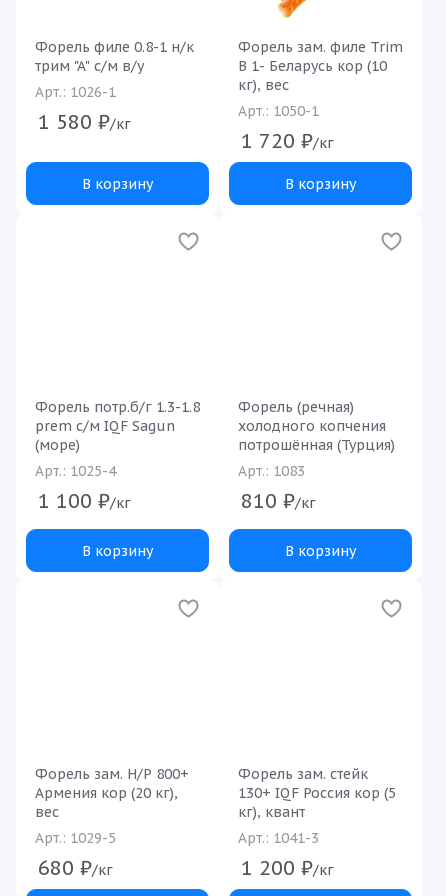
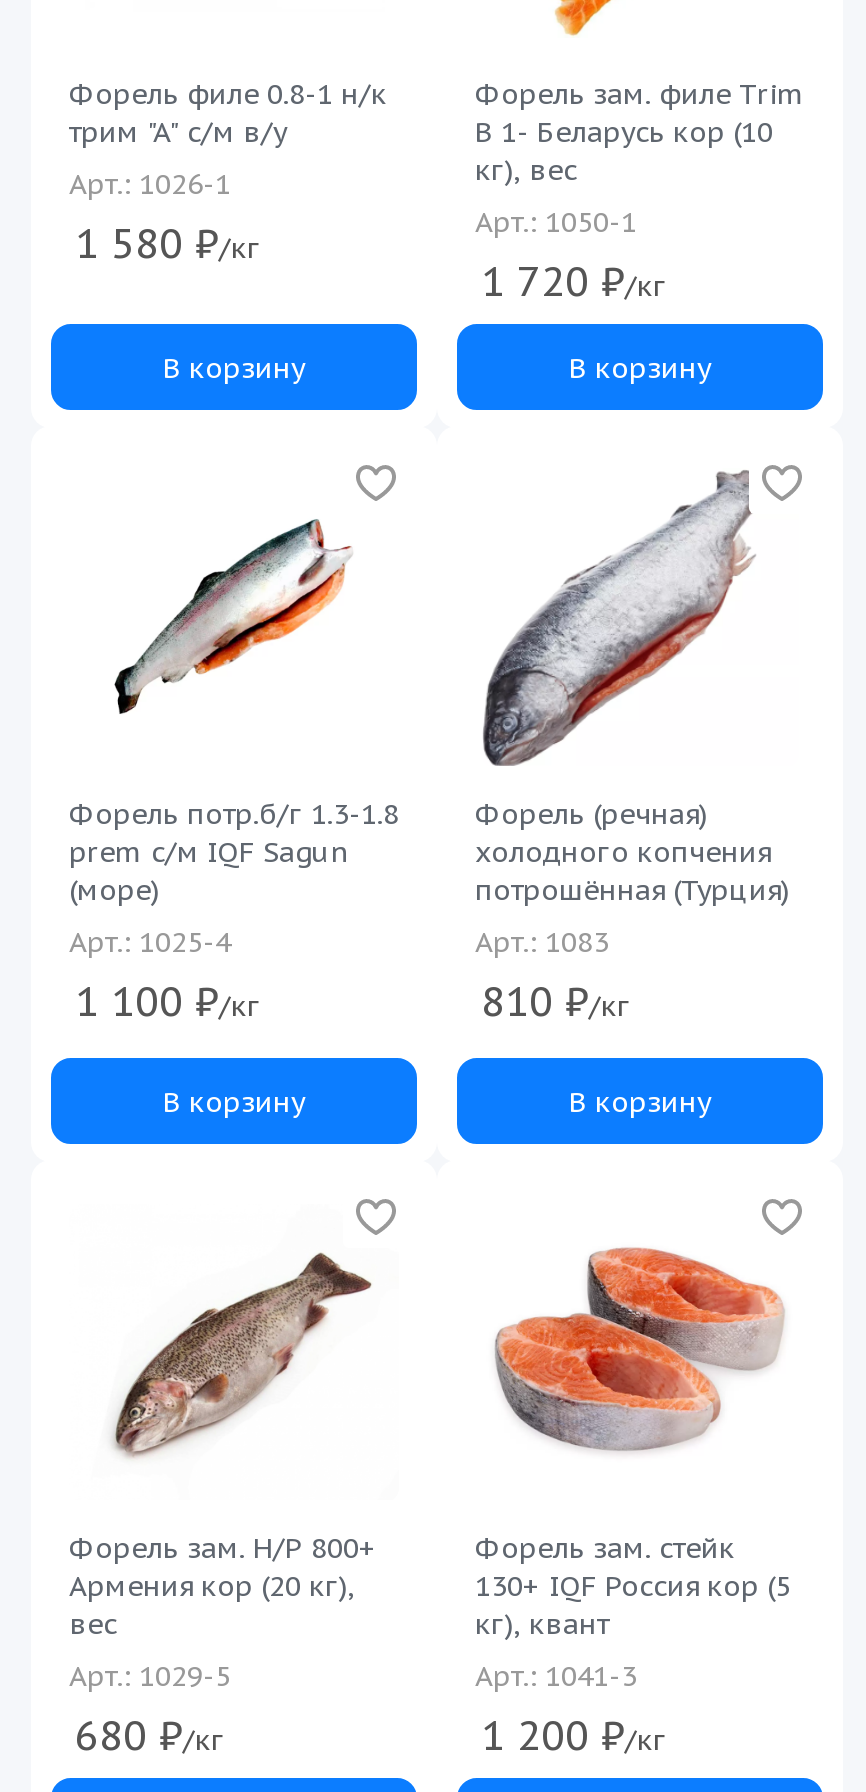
none -> [113,518,351,716] [image]
none -> [481,468,755,768] [image]
none -> [111,1252,373,1458] [image]
none -> [493,1246,785,1454] [image]

